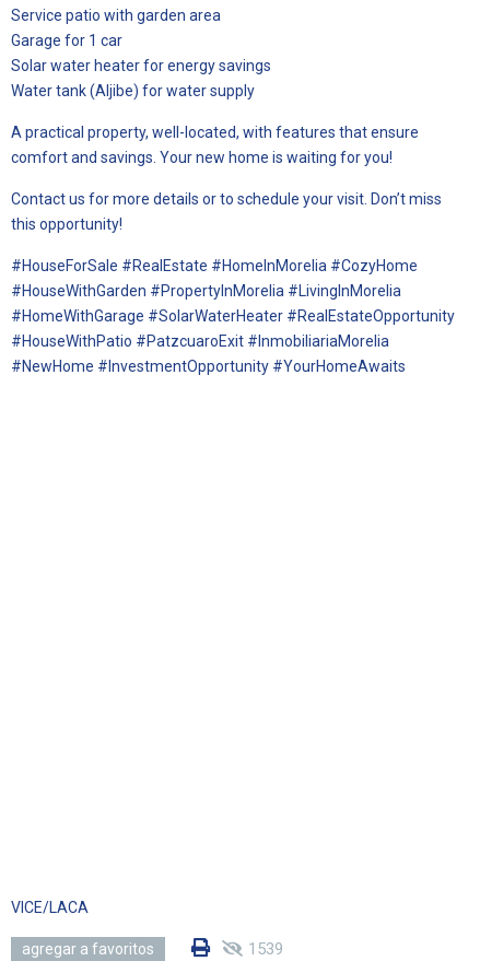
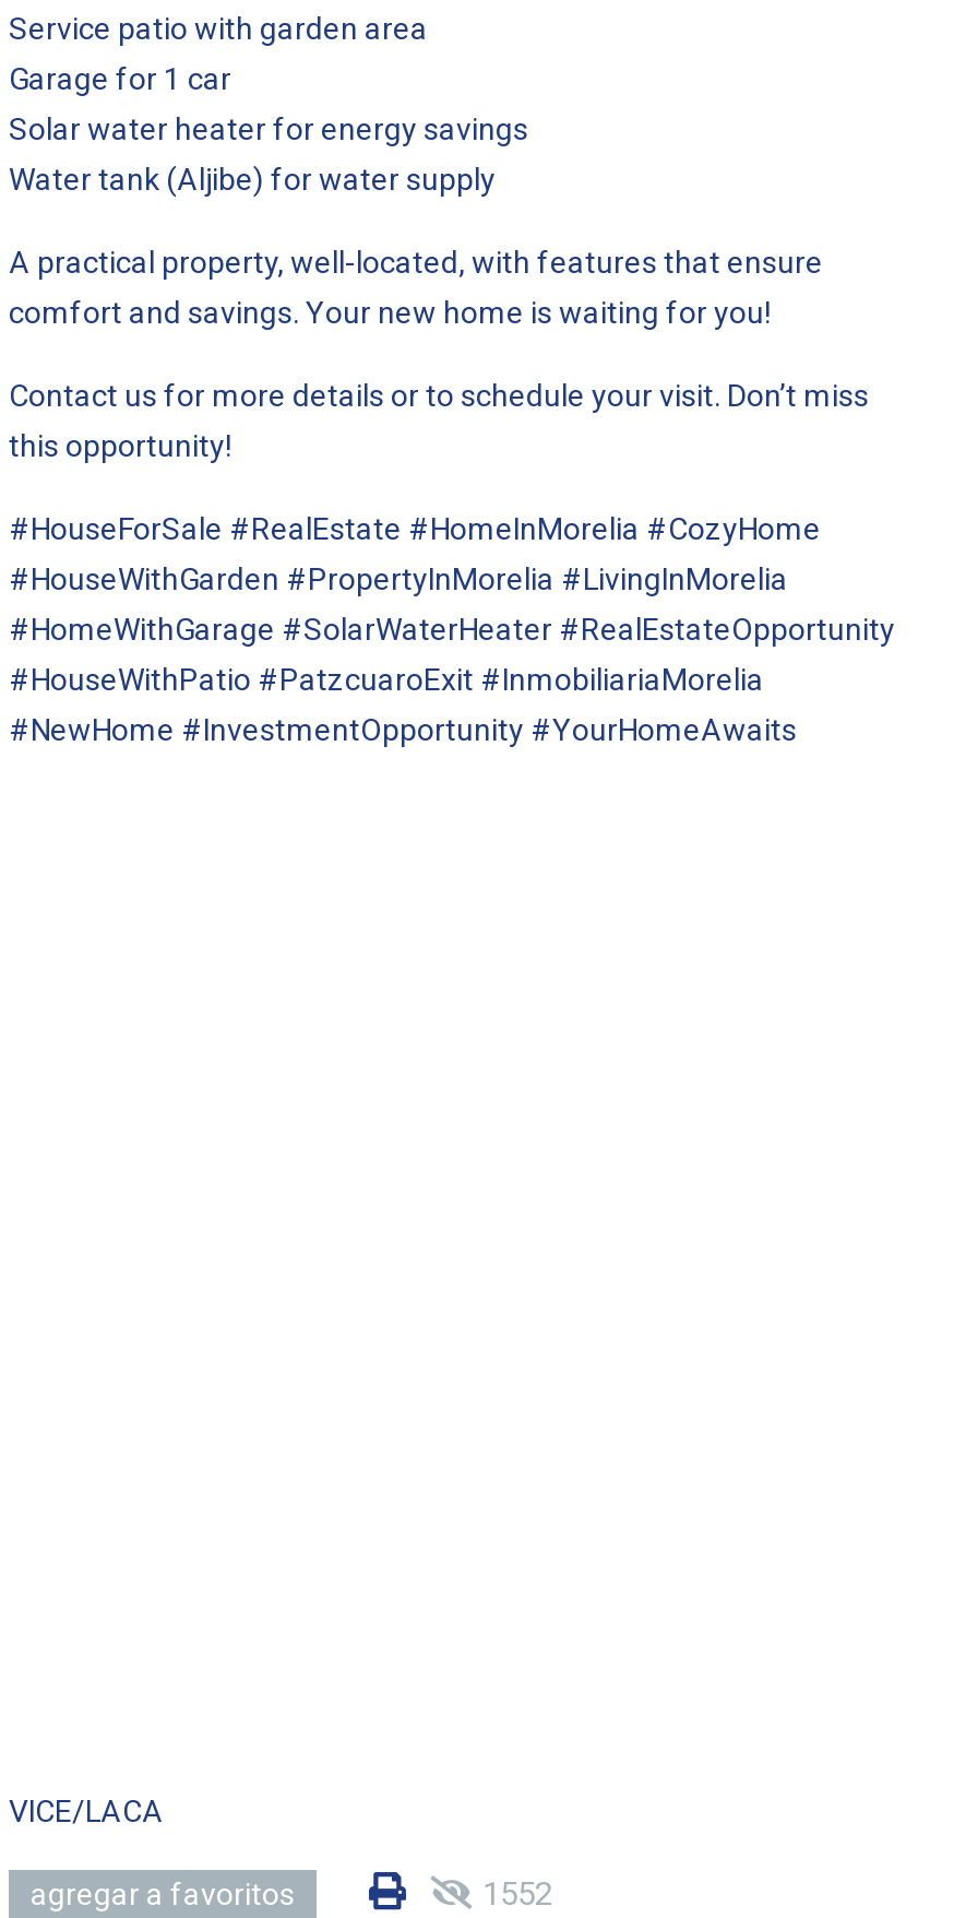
[248,939,283,958] 1539 -> [482,1873,552,1913] 1552

